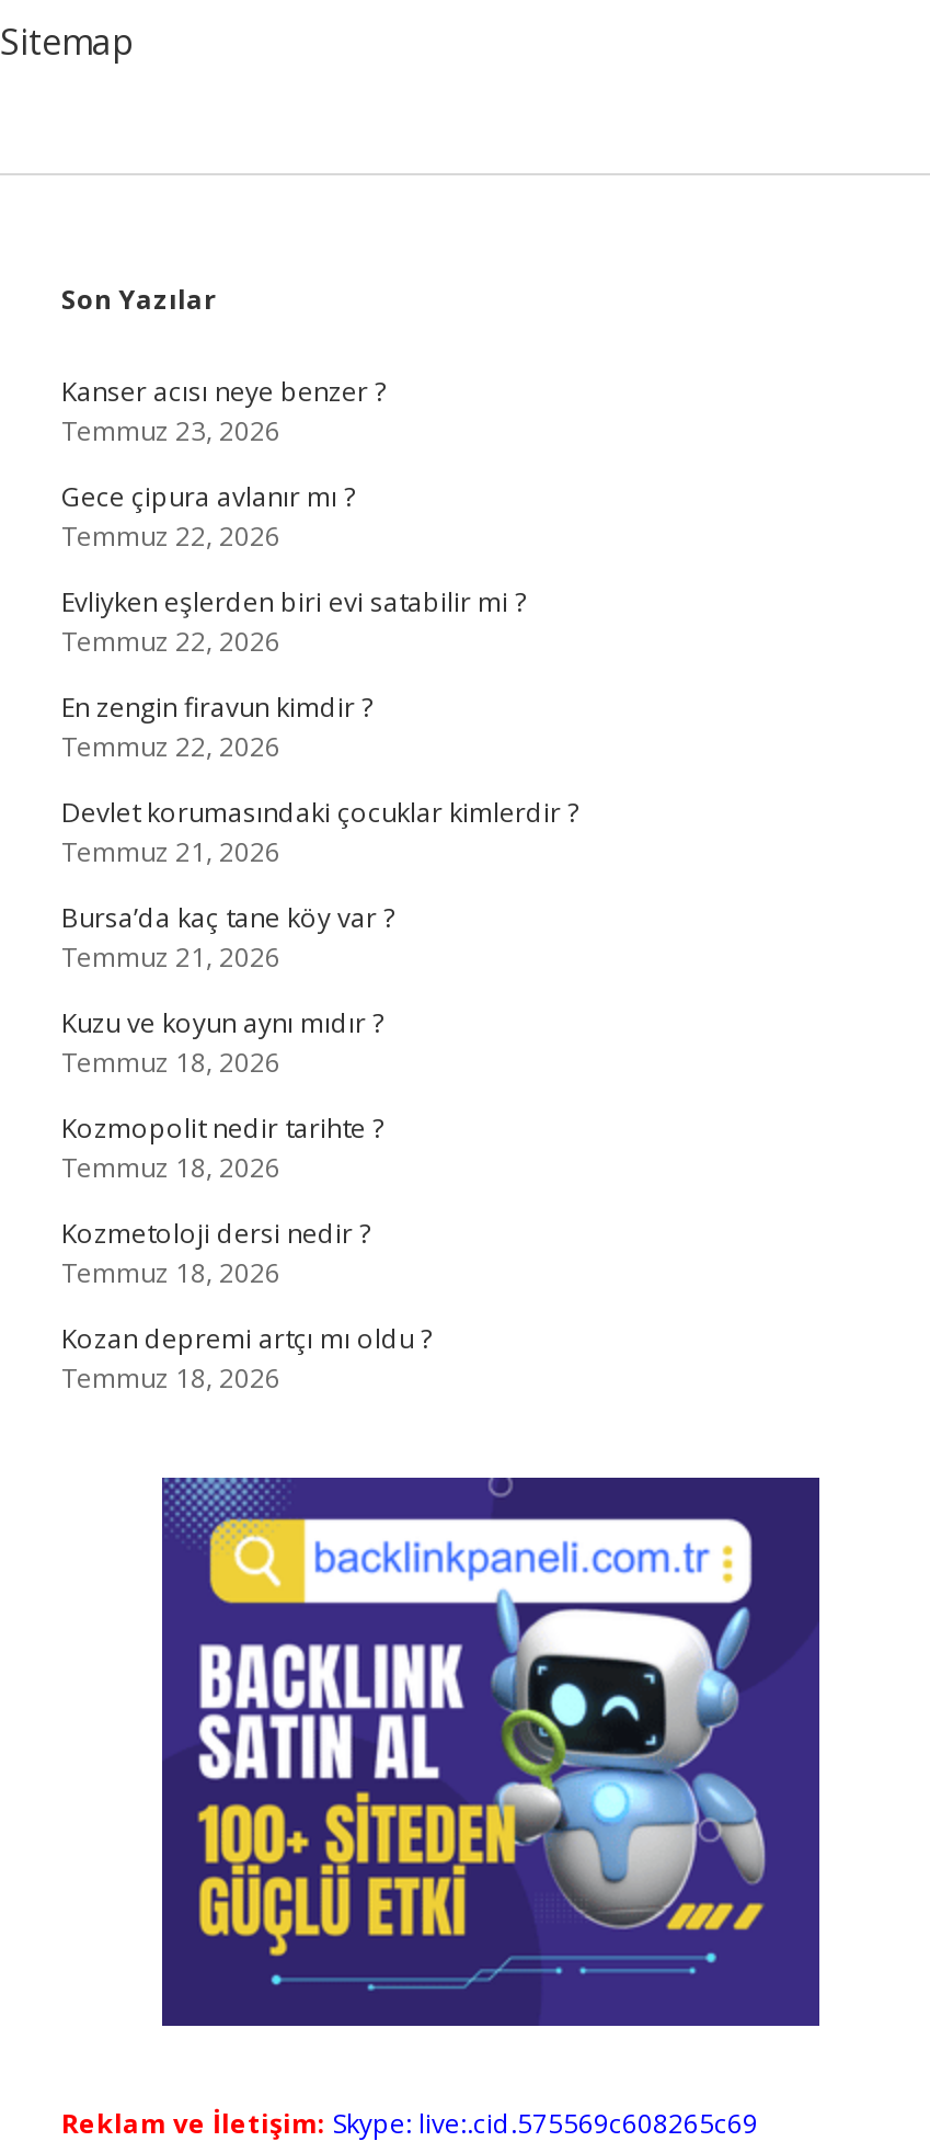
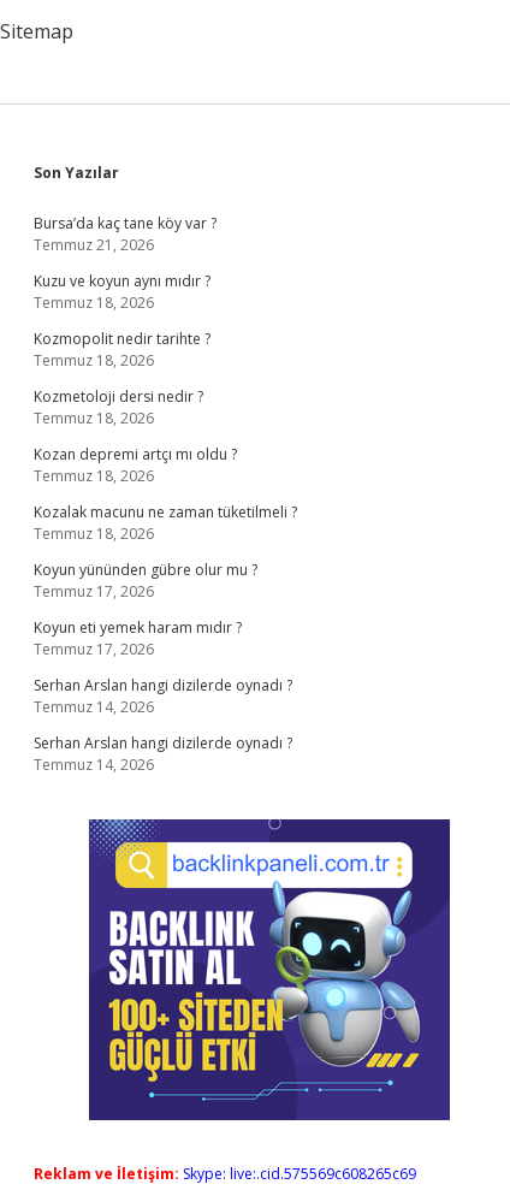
[61,373,578,870] Kanser acısı neye benzer ? | Temmuz 23, 2026 | Gece çipura avlanır mı ? | Temmuz 22, 2026 | Evliyken eşlerden biri evi satabilir mi ? | Temmuz 22, 2026 | En zengin firavun kimdir ? | Temmuz 22, 2026 | Devlet korumasındaki çocuklar kimlerdir ? | Temmuz 21, 2026 -> none
moved [61,899,432,1397] -> [34,213,237,486]: Bursa’da kaç tane köy var ? | Temmuz 21, 2026 | Kuzu ve koyun aynı mıdır ? | ... | Kozan depremi artçı mı oldu ? | Temmuz 18, 2026
none -> [34,502,297,775] Kozalak macunu ne zaman tüketilmeli ? | Temmuz 18, 2026 | Koyun yününden gübre olur mu ? | Temmuz 17, 2026 | Koyun eti yemek haram mıdır ? | Temmuz 17, 2026 | Serhan Arslan hangi dizilerde oynadı ? | Temmuz 14, 2026 | Serhan Arslan hangi dizilerde oynadı ? | Temmuz 14, 2026

